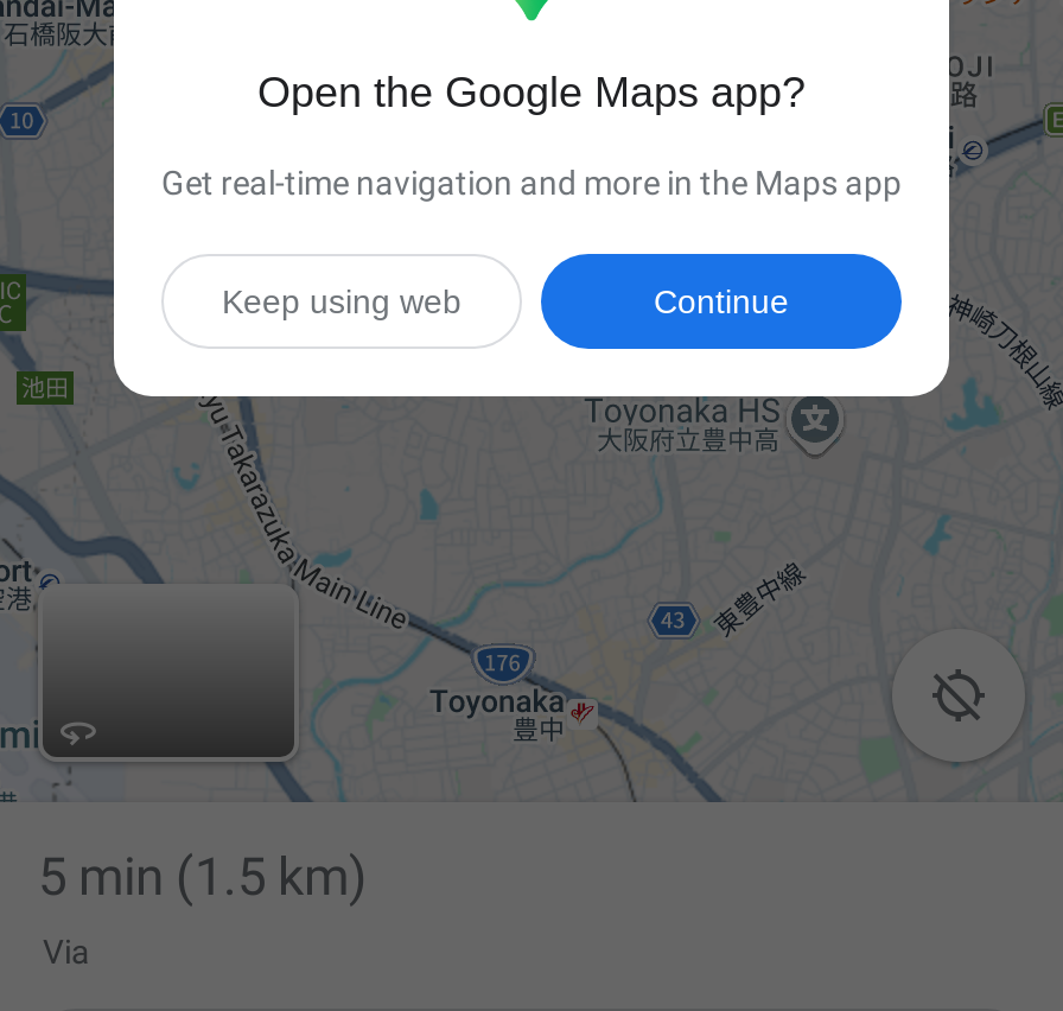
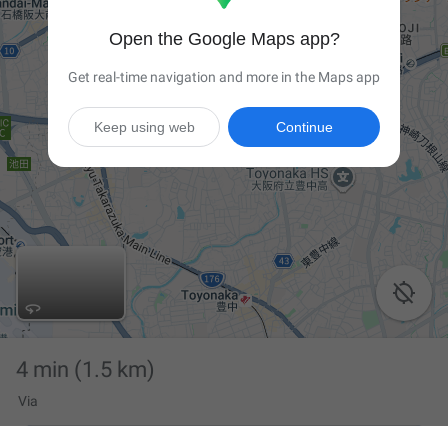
[38,847,368,907] 5 min (1.5 km) -> [16,357,155,382] 4 min (1.5 km)

